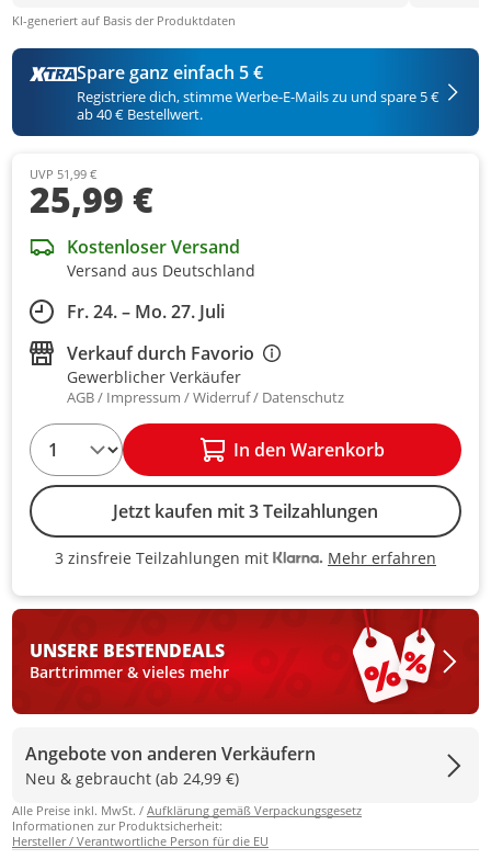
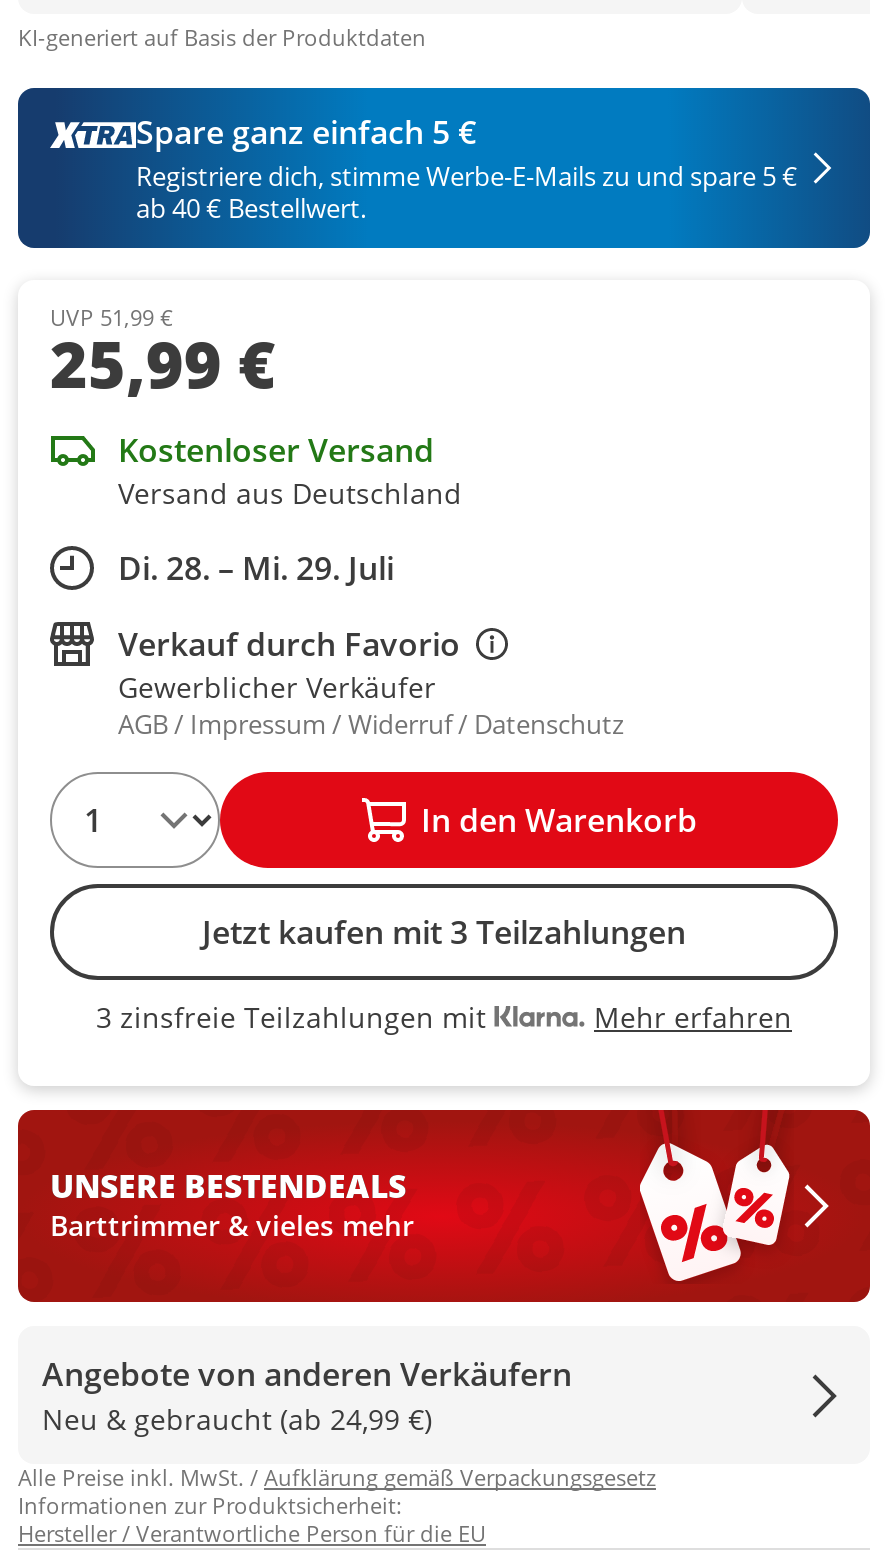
[67,300,225,324] Fr. 24. – Mo. 27. Juli -> [118,546,394,590] Di. 28. – Mi. 29. Juli

